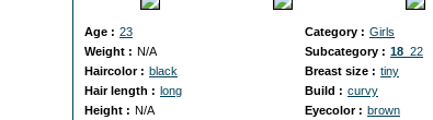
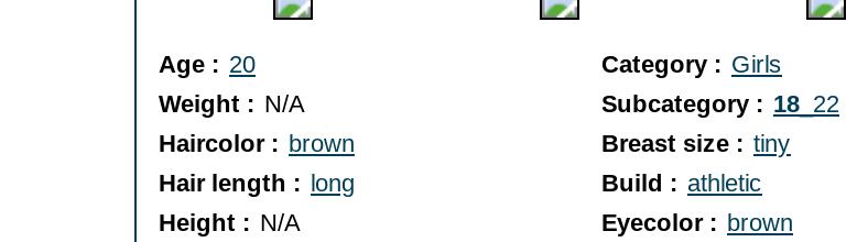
[84,25,133,38] Age : 23 -> [159,51,256,77] Age : 20
[84,64,178,77] Haircolor : black -> [159,130,355,156] Haircolor : brown
[305,84,378,97] Build : curvy -> [601,169,762,196] Build : athletic

